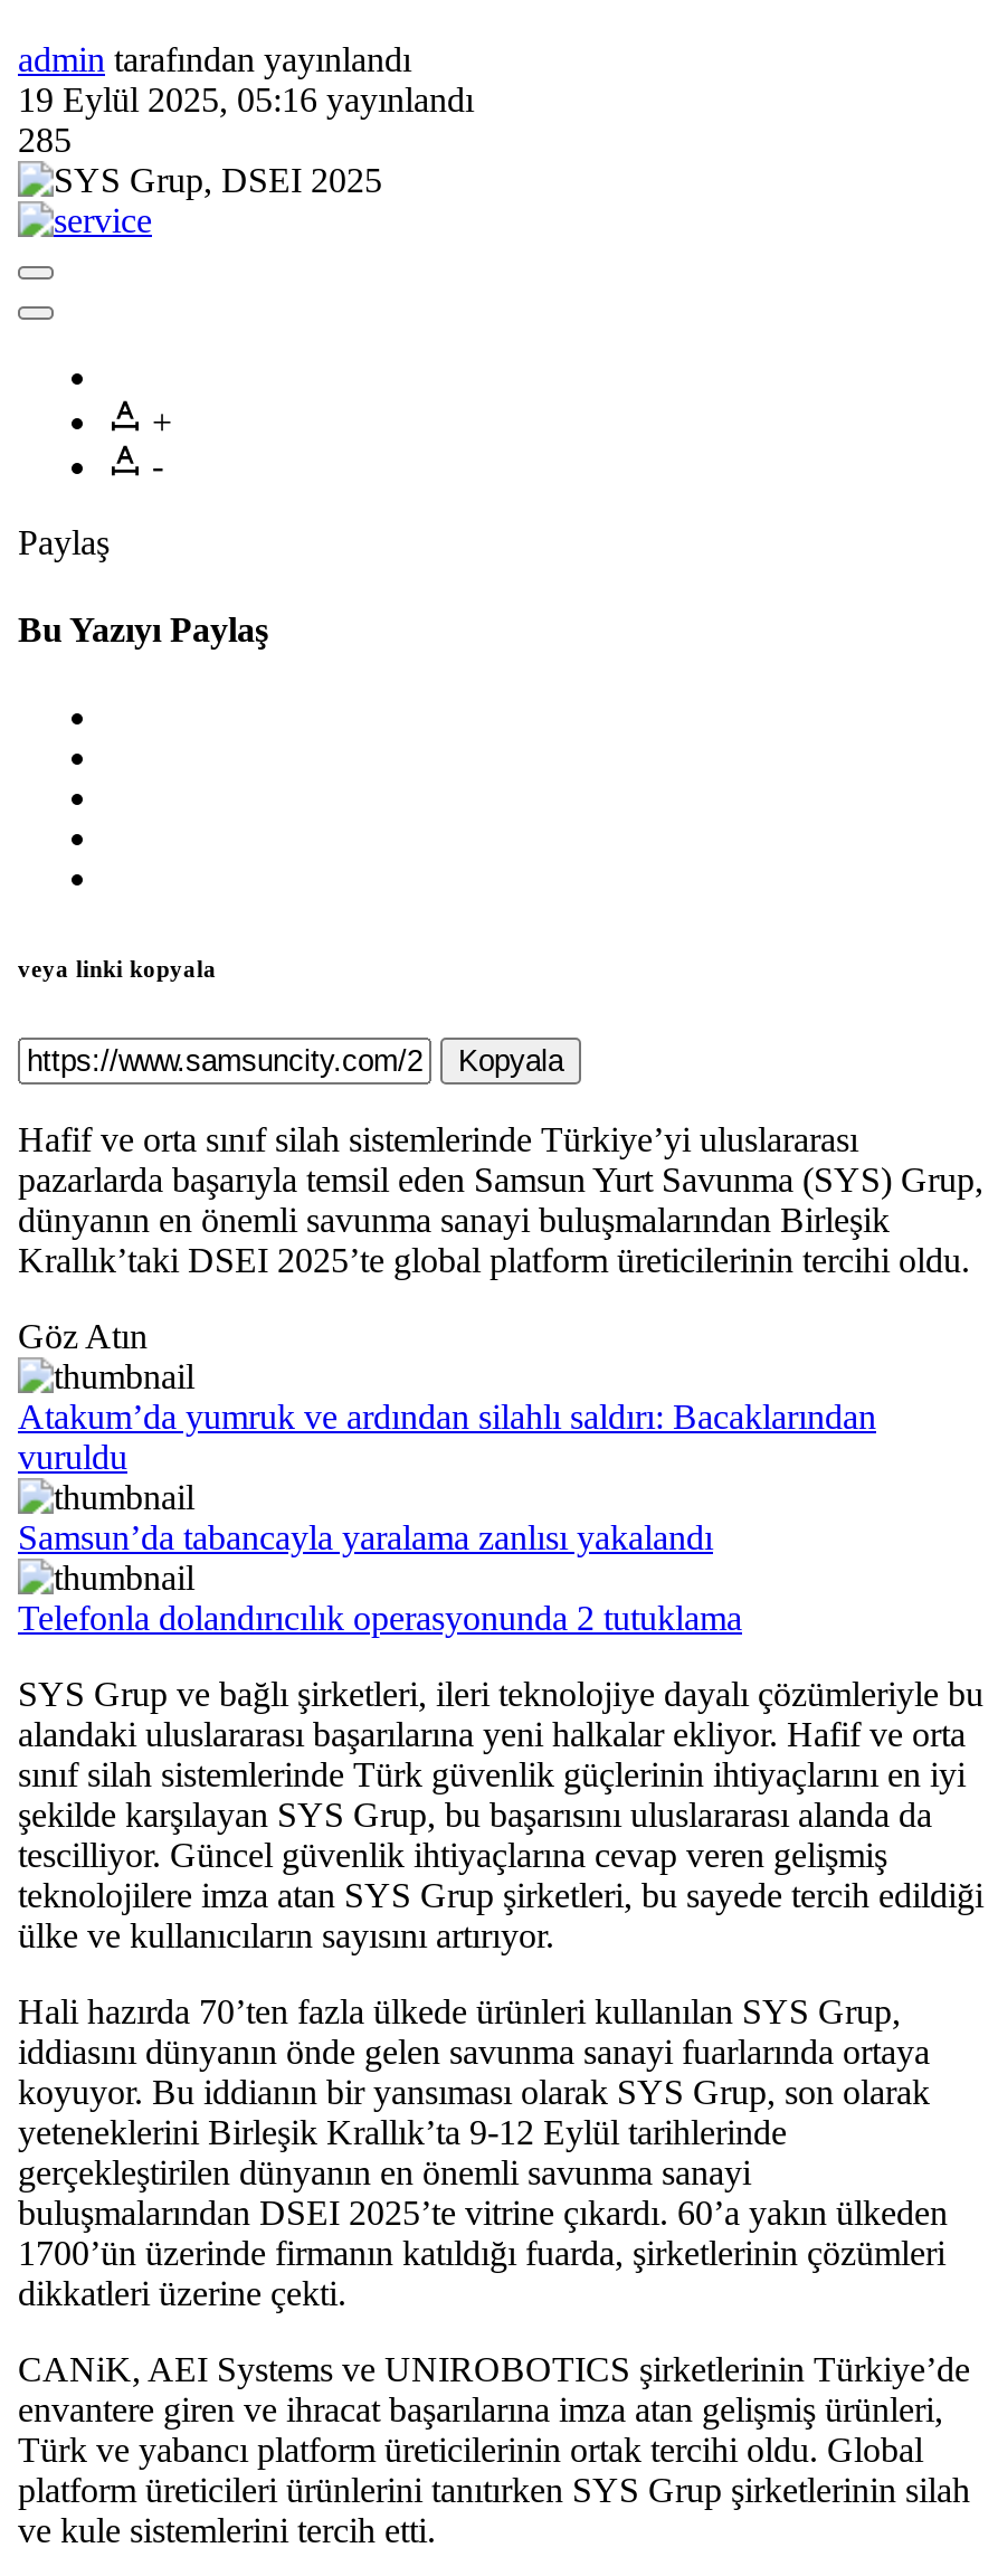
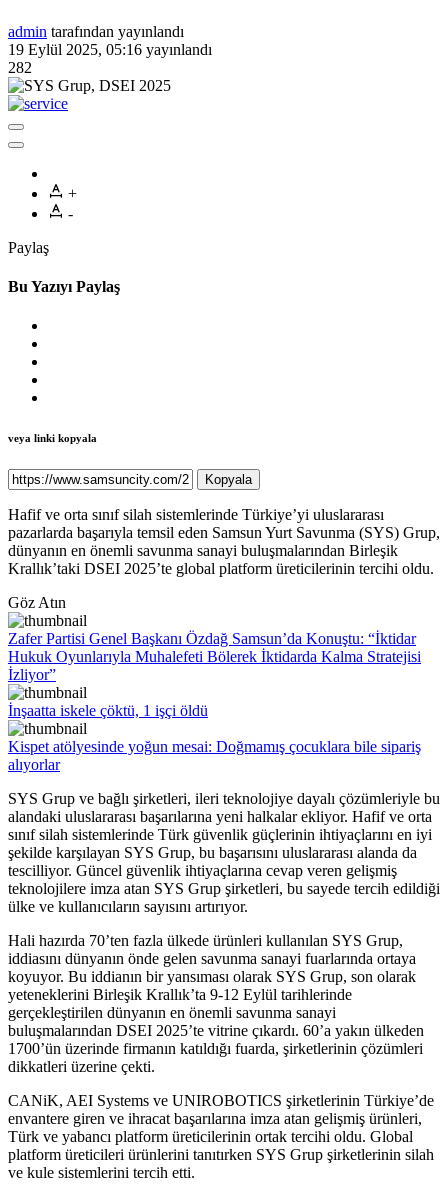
[18,120,72,158] 285 -> [8,59,32,76] 282
[18,1398,876,1477] Atakum’da yumruk ve ardından silahlı saldırı: Bacaklarından | vuruldu -> [8,630,421,683] Zafer Partisi Genel Başkanı Özdağ Samsun’da Konuştu: “İktidar | Hukuk Oyunlarıyla Muhalefeti Bölerek İktidarda Kalma Stratejisi | İzliyor”
[18,1519,713,1557] Samsun’da tabancayla yaralama zanlısı yakalandı -> [8,702,208,719] İnşaatta iskele çöktü, 1 işçi öldü
[18,1599,742,1638] Telefonla dolandırıcılık operasyonunda 2 tutuklama -> [8,738,421,773] Kispet atölyesinde yoğun mesai: Doğmamış çocuklara bile sipariş | alıyorlar

